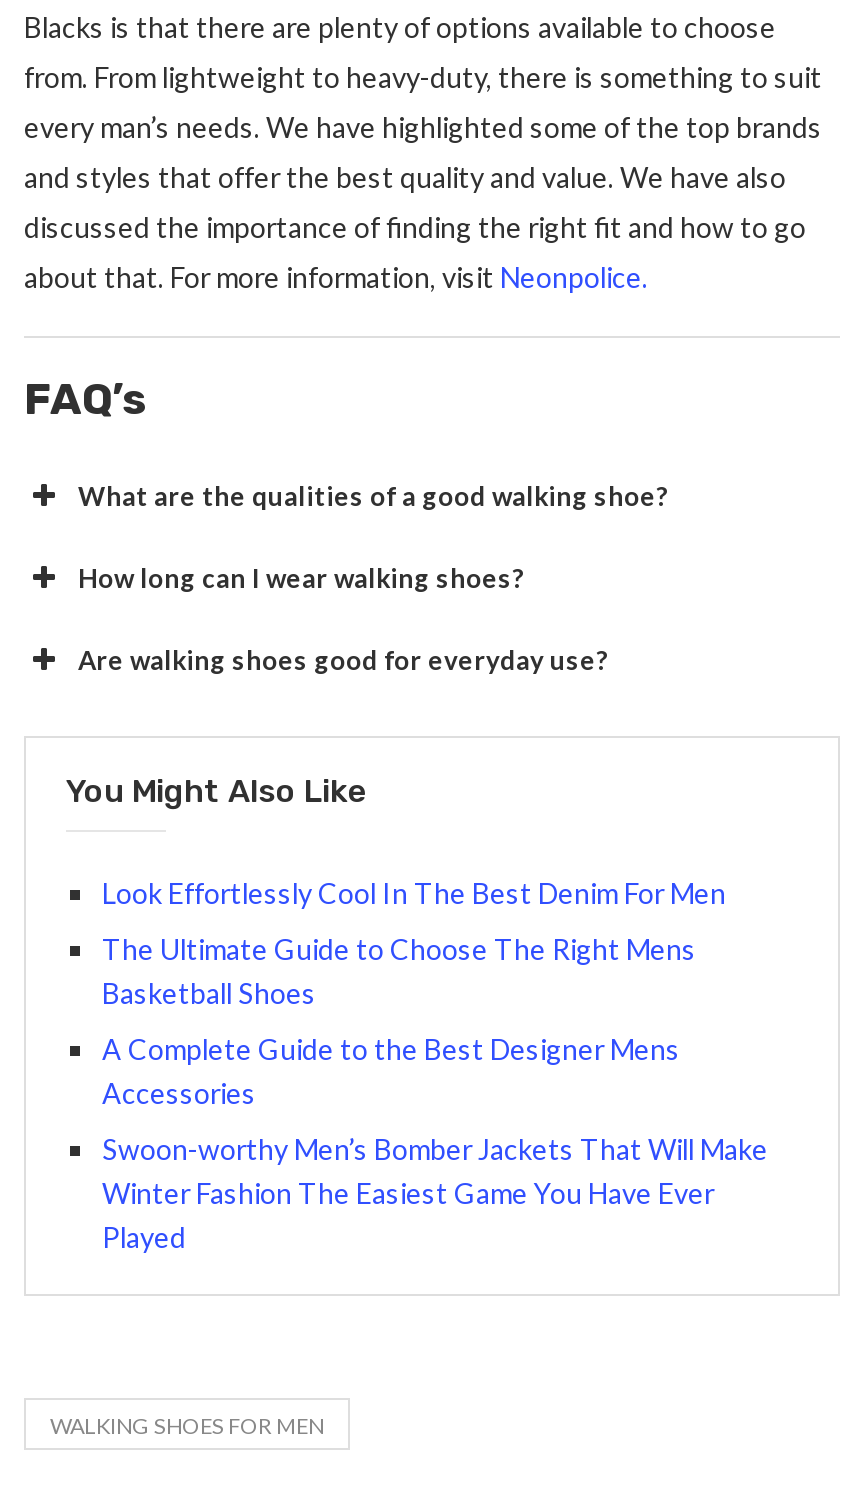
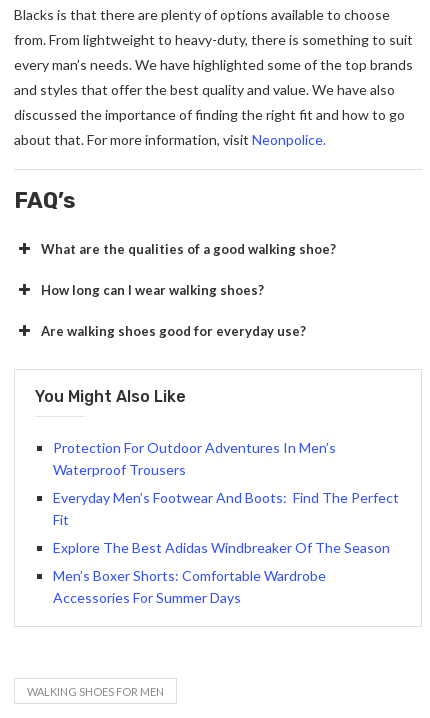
[102,876,726,910] Look Effortlessly Cool In The Best Denim For Men -> [53,439,336,478] Protection For Outdoor Adventures In Men’s | Waterproof Trousers
[102,932,696,1010] The Ultimate Guide to Choose The Right Mens | Basketball Shoes -> [53,489,399,528] Everyday Men’s Footwear And Boots: Find The Perfect | Fit
[102,1032,680,1110] A Complete Guide to the Best Designer Mens | Accessories -> [53,539,390,556] Explore The Best Adidas Windbreaker Of The Season
[102,1132,768,1254] Swoon-worthy Men’s Bomber Jackets That Will Make | Winter Fashion The Easiest Game You Have Ever | Played -> [53,567,326,606] Men’s Boxer Shorts: Comfortable Wardrobe | Accessories For Summer Days

